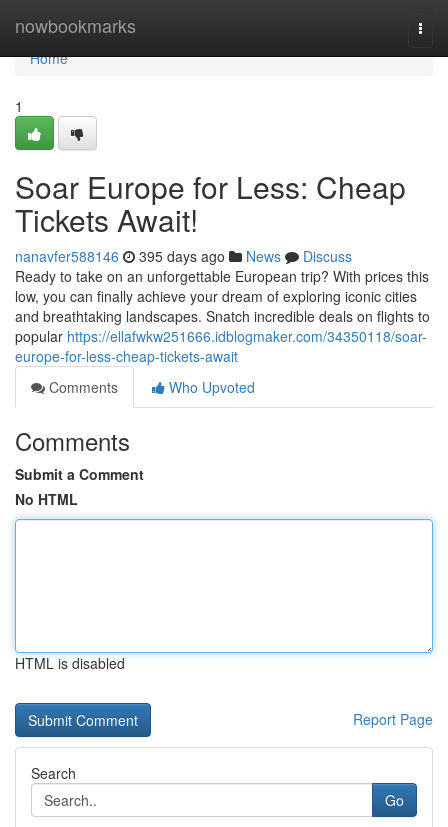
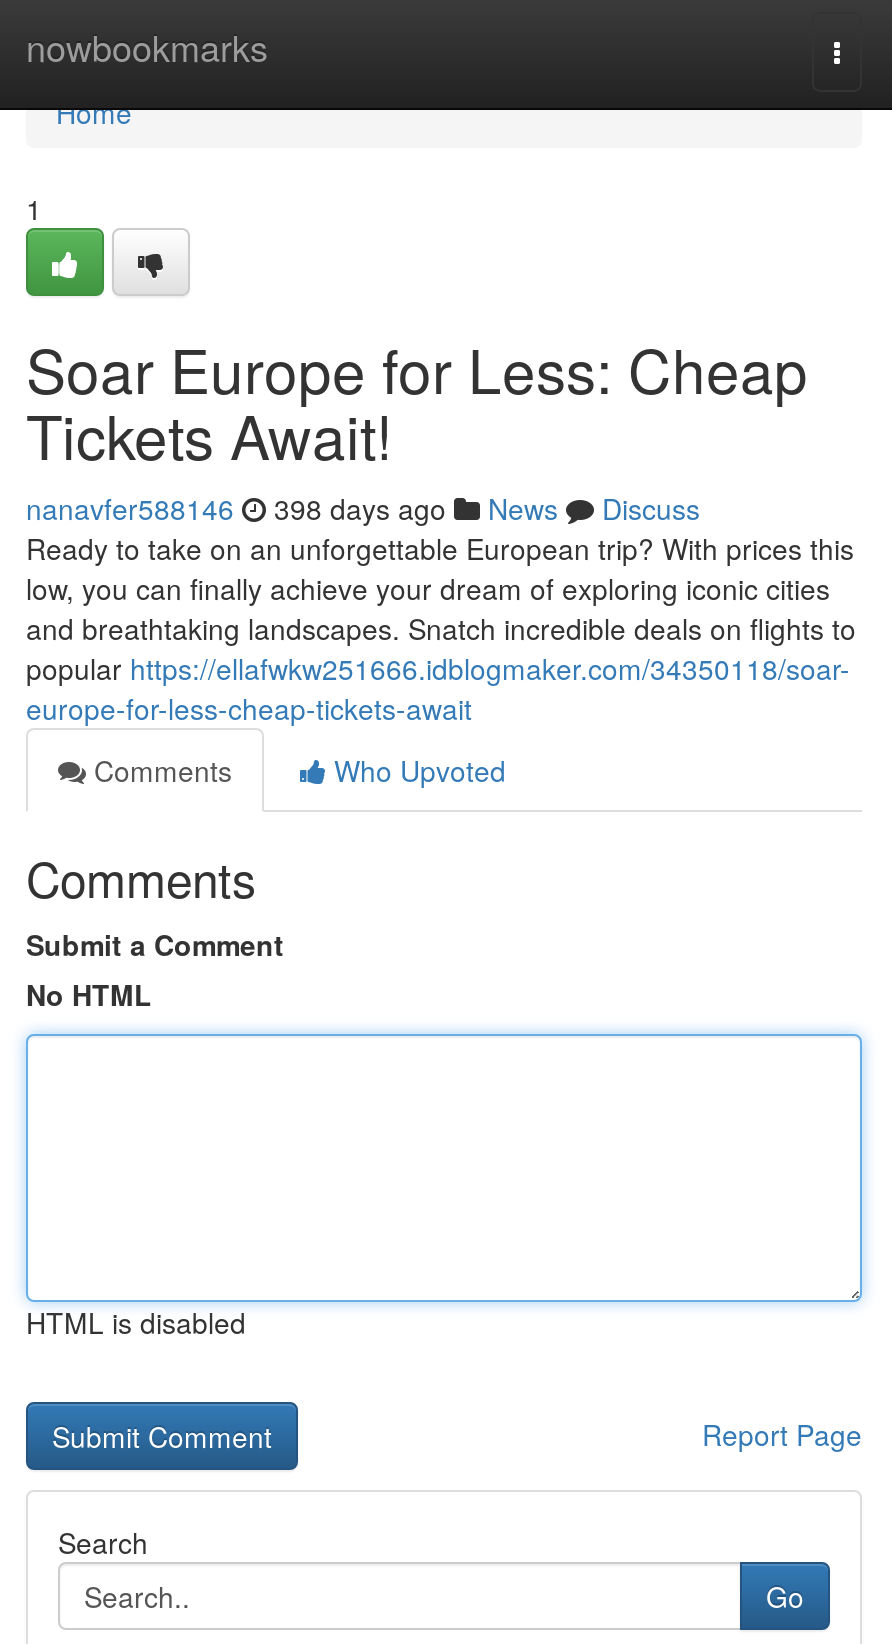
[15,246,352,266] nanavfer588146 395 days ago News Discuss -> [26,488,700,528] nanavfer588146 398 days ago News Discuss

